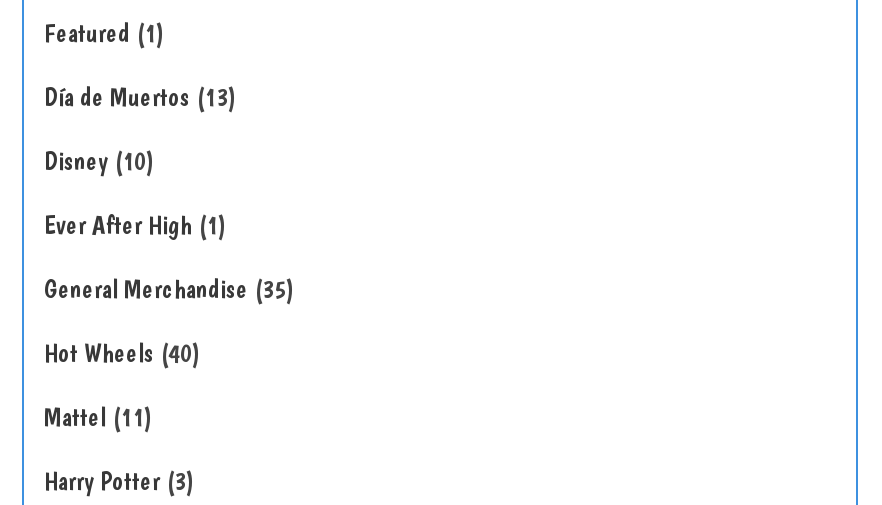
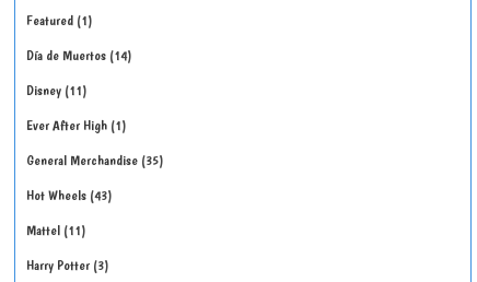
[44,81,228,111] Día de Muertos 13 -> [26,47,127,63] Día de Muertos 14
[44,145,146,175] Disney 10 -> [26,82,82,98] Disney 11
[44,337,192,367] Hot Wheels 40 -> [26,186,107,203] Hot Wheels 43

